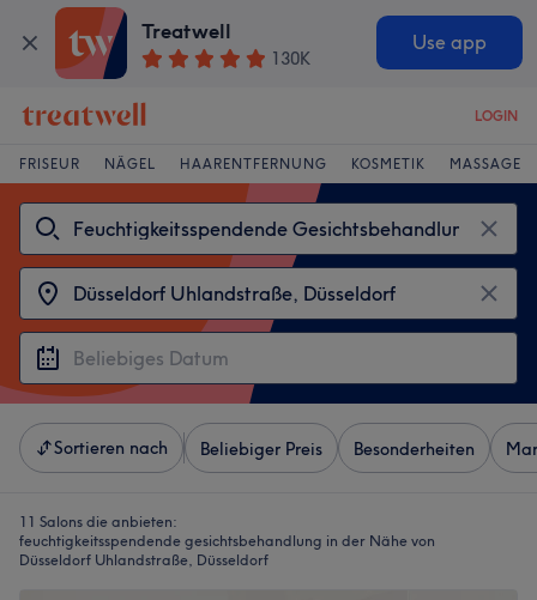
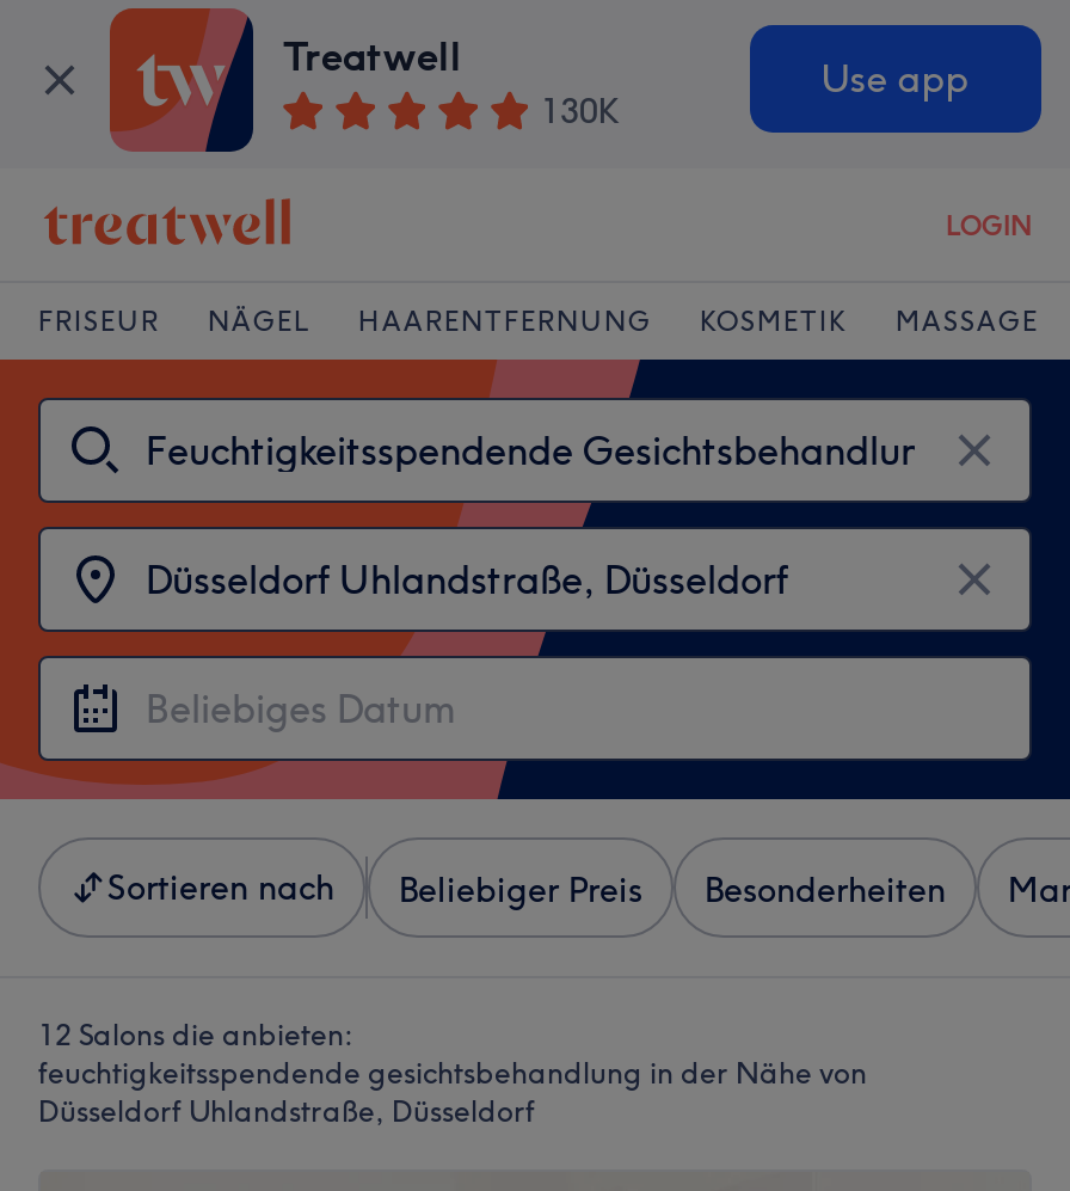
[19,513,176,531] 11 Salons die anbieten: -> [38,1017,351,1052] 12 Salons die anbieten:

